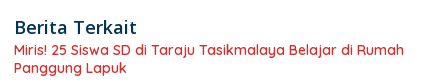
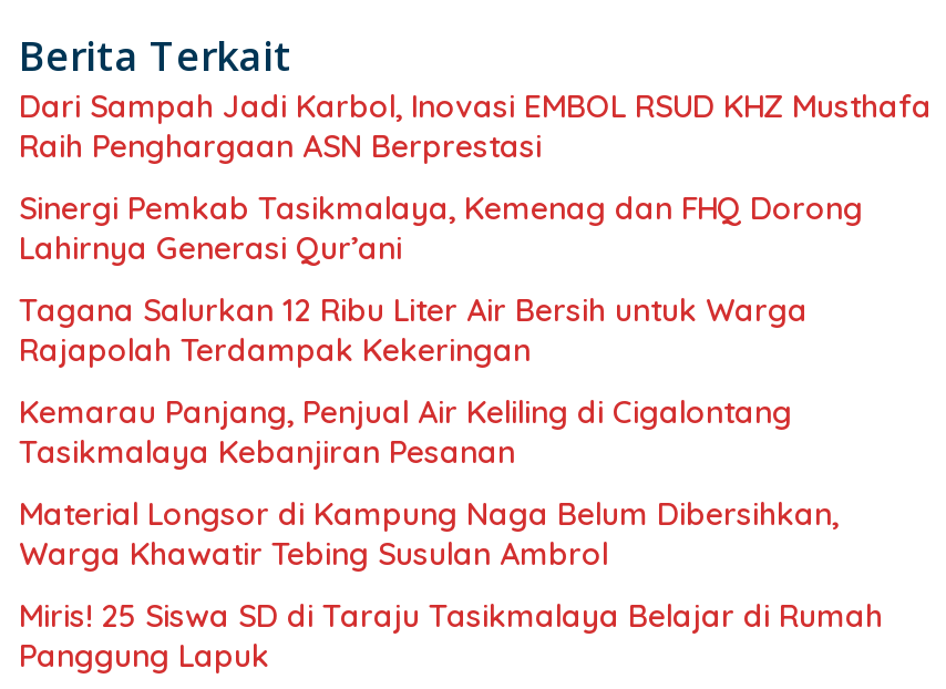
none -> [19,86,932,574] Dari Sampah Jadi Karbol, Inovasi EMBOL RSUD KHZ Musthafa | Raih Penghargaan ASN Berprestasi | Sinergi Pemkab Tasikmalaya, Kemenag dan FHQ Dorong | Lahirnya Generasi Qur’ani | Tagana Salurkan 12 Ribu Liter Air Bersih untuk Warga | Rajapolah Terdampak Kekeringan | Kemarau Panjang, Penjual Air Keliling di Cigalontang | Tasikmalaya Kebanjiran Pesanan | Material Longsor di Kampung Naga Belum Dibersihkan, | Warga Khawatir Tebing Susulan Ambrol

